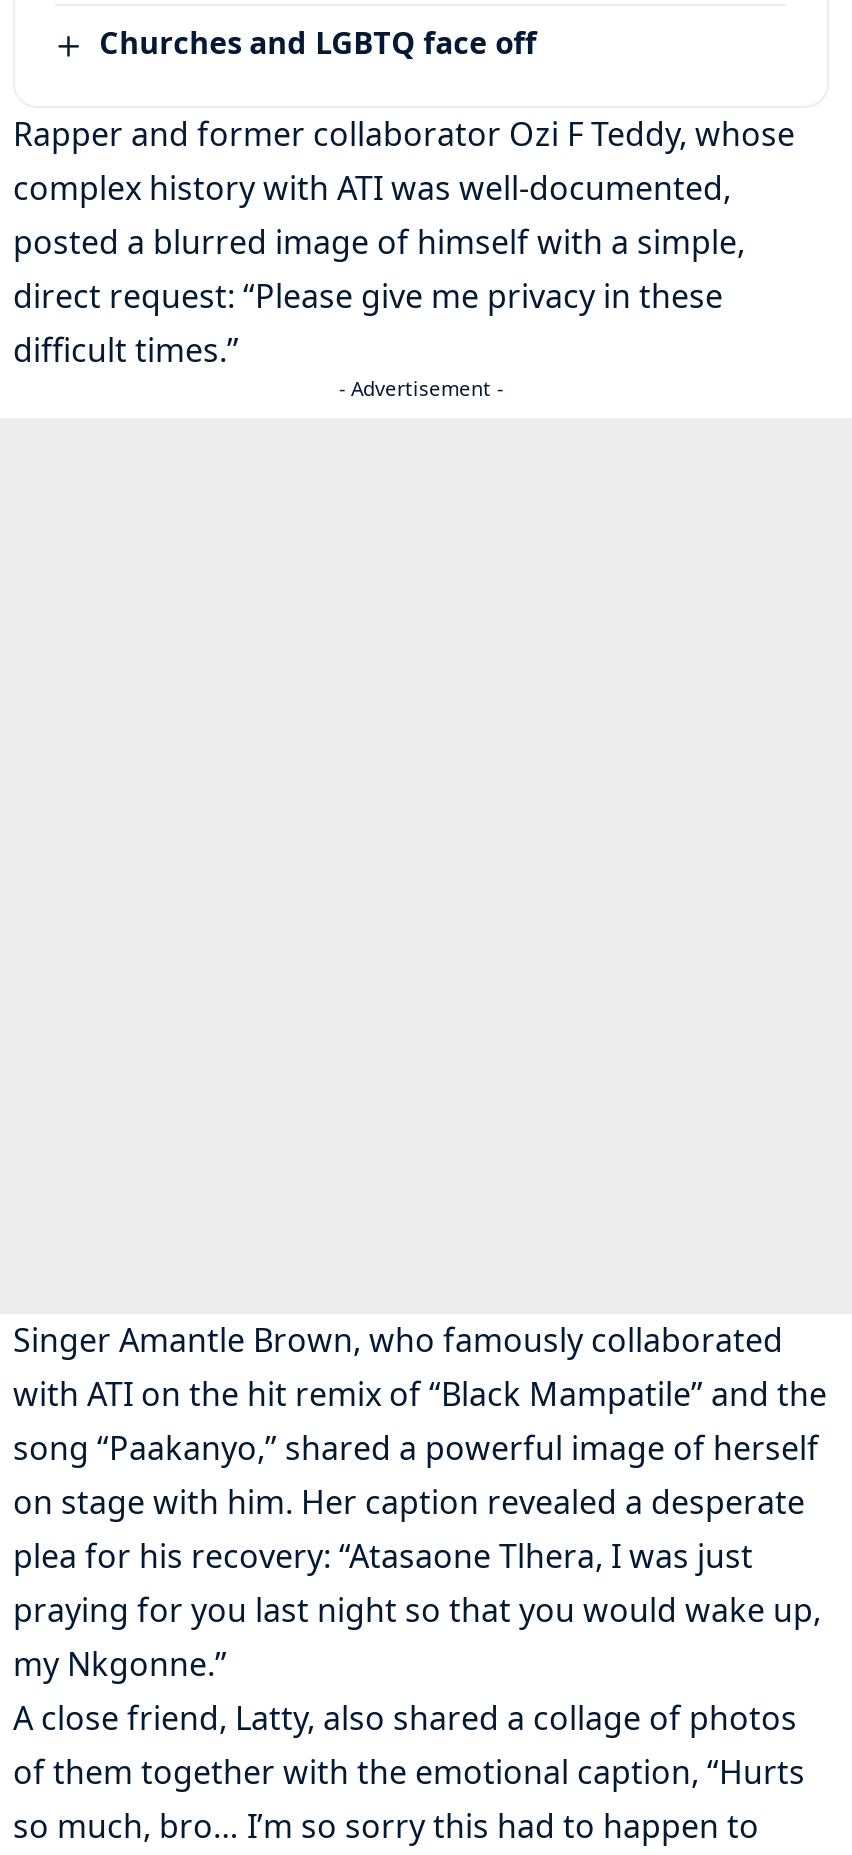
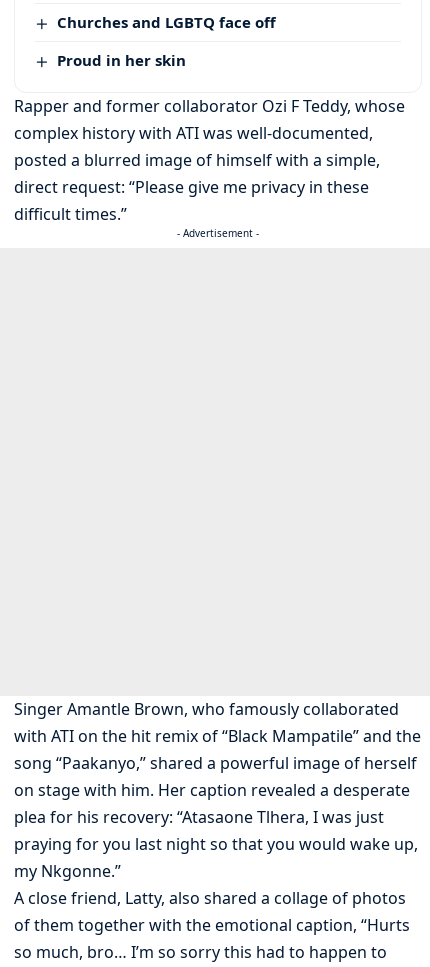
none -> [57,50,186,70] Proud in her skin

